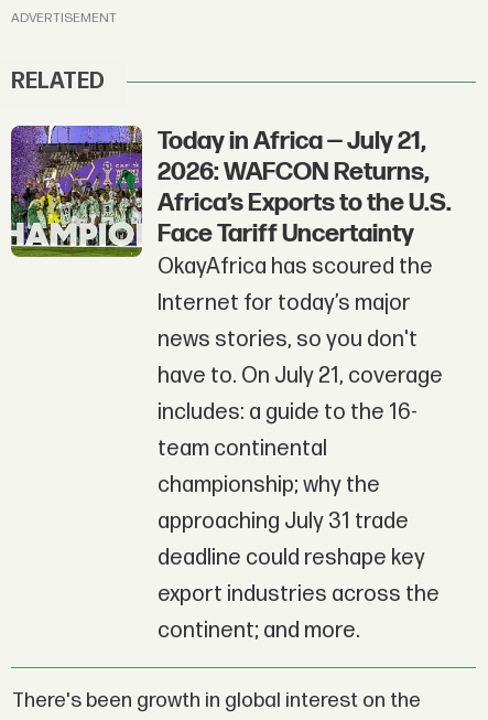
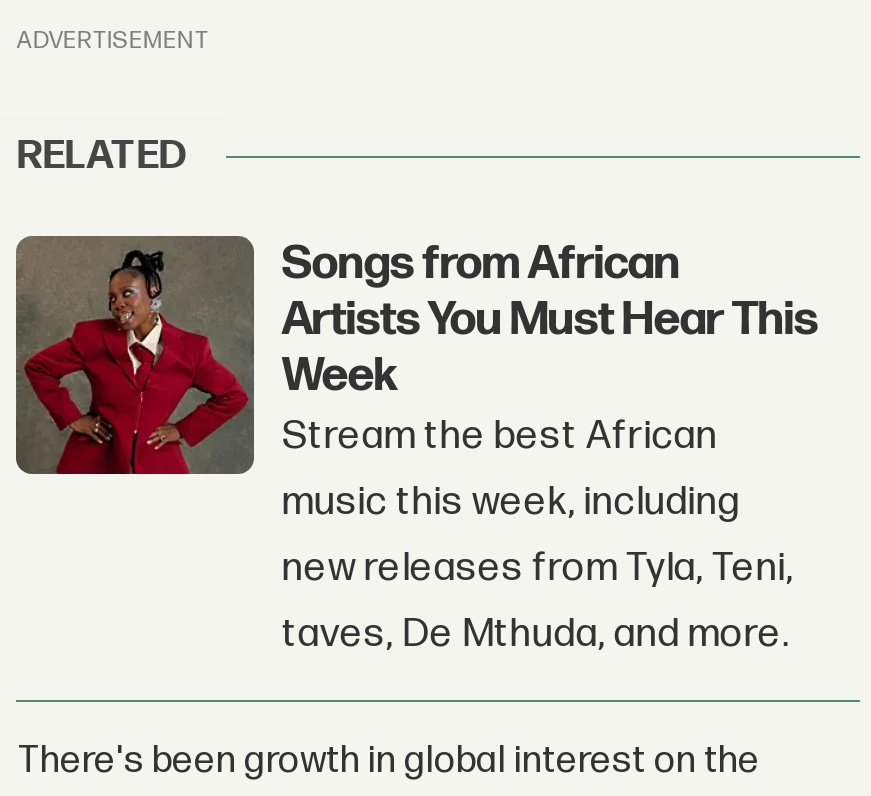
[10,125,452,644] [image] | Today in Africa — July 21, | 2026: WAFCON Returns, | Africa’s Exports to the U.S. | Face Tariff Uncertainty | OkayAfrica has scoured the | Internet for today’s major | news stories, so you don't | have to. On July 21, coverage | includes: a guide to the 16- | team continental | championship; why the | approaching July 31 trade | deadline could reshape key | export industries across the | continent; and more. -> [14,234,818,659] [image] | Songs from African | Artists You Must Hear This | Week | Stream the best African | music this week, including | new releases from Tyla, Teni, | taves, De Mthuda, and more.

